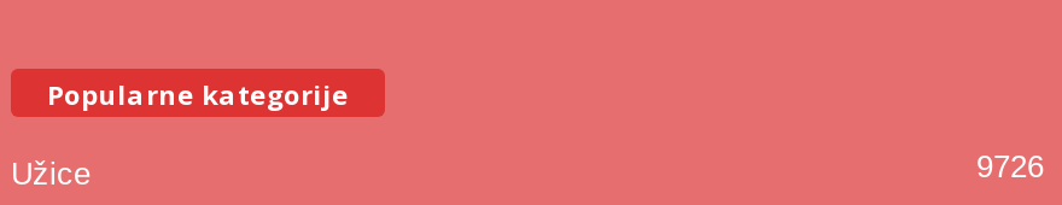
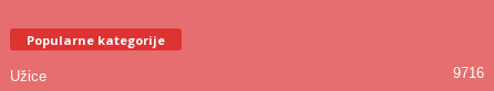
[976,147,1044,183] 9726 -> [453,64,484,81] 9716

